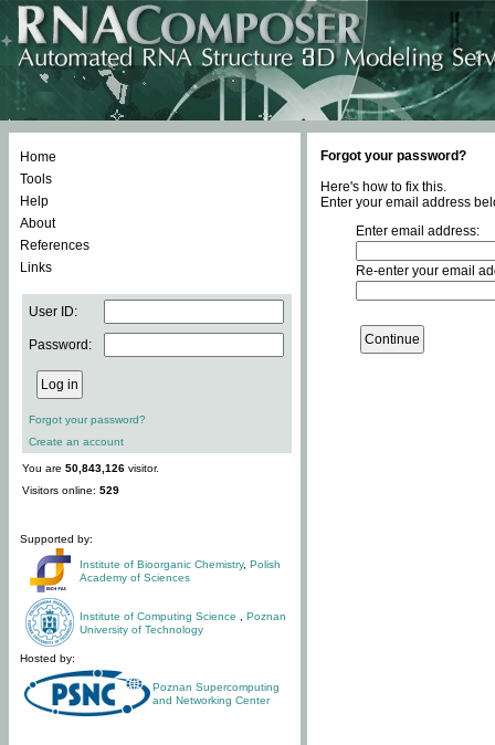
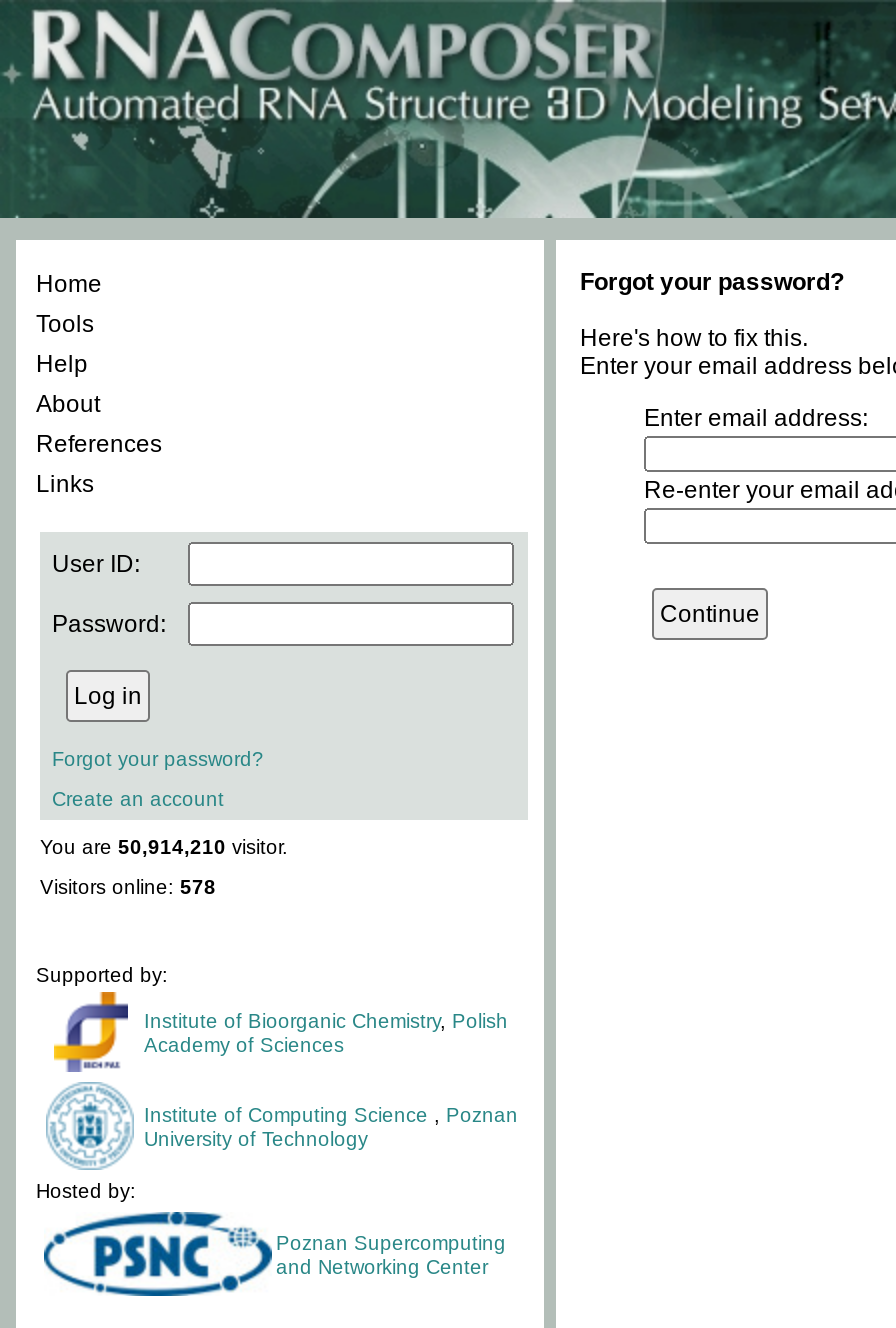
[22,462,159,474] You are 50,843,126 visitor. -> [40,836,288,858] You are 50,914,210 visitor.
[22,484,119,496] Visitors online: 529 -> [40,876,216,898] Visitors online: 578

